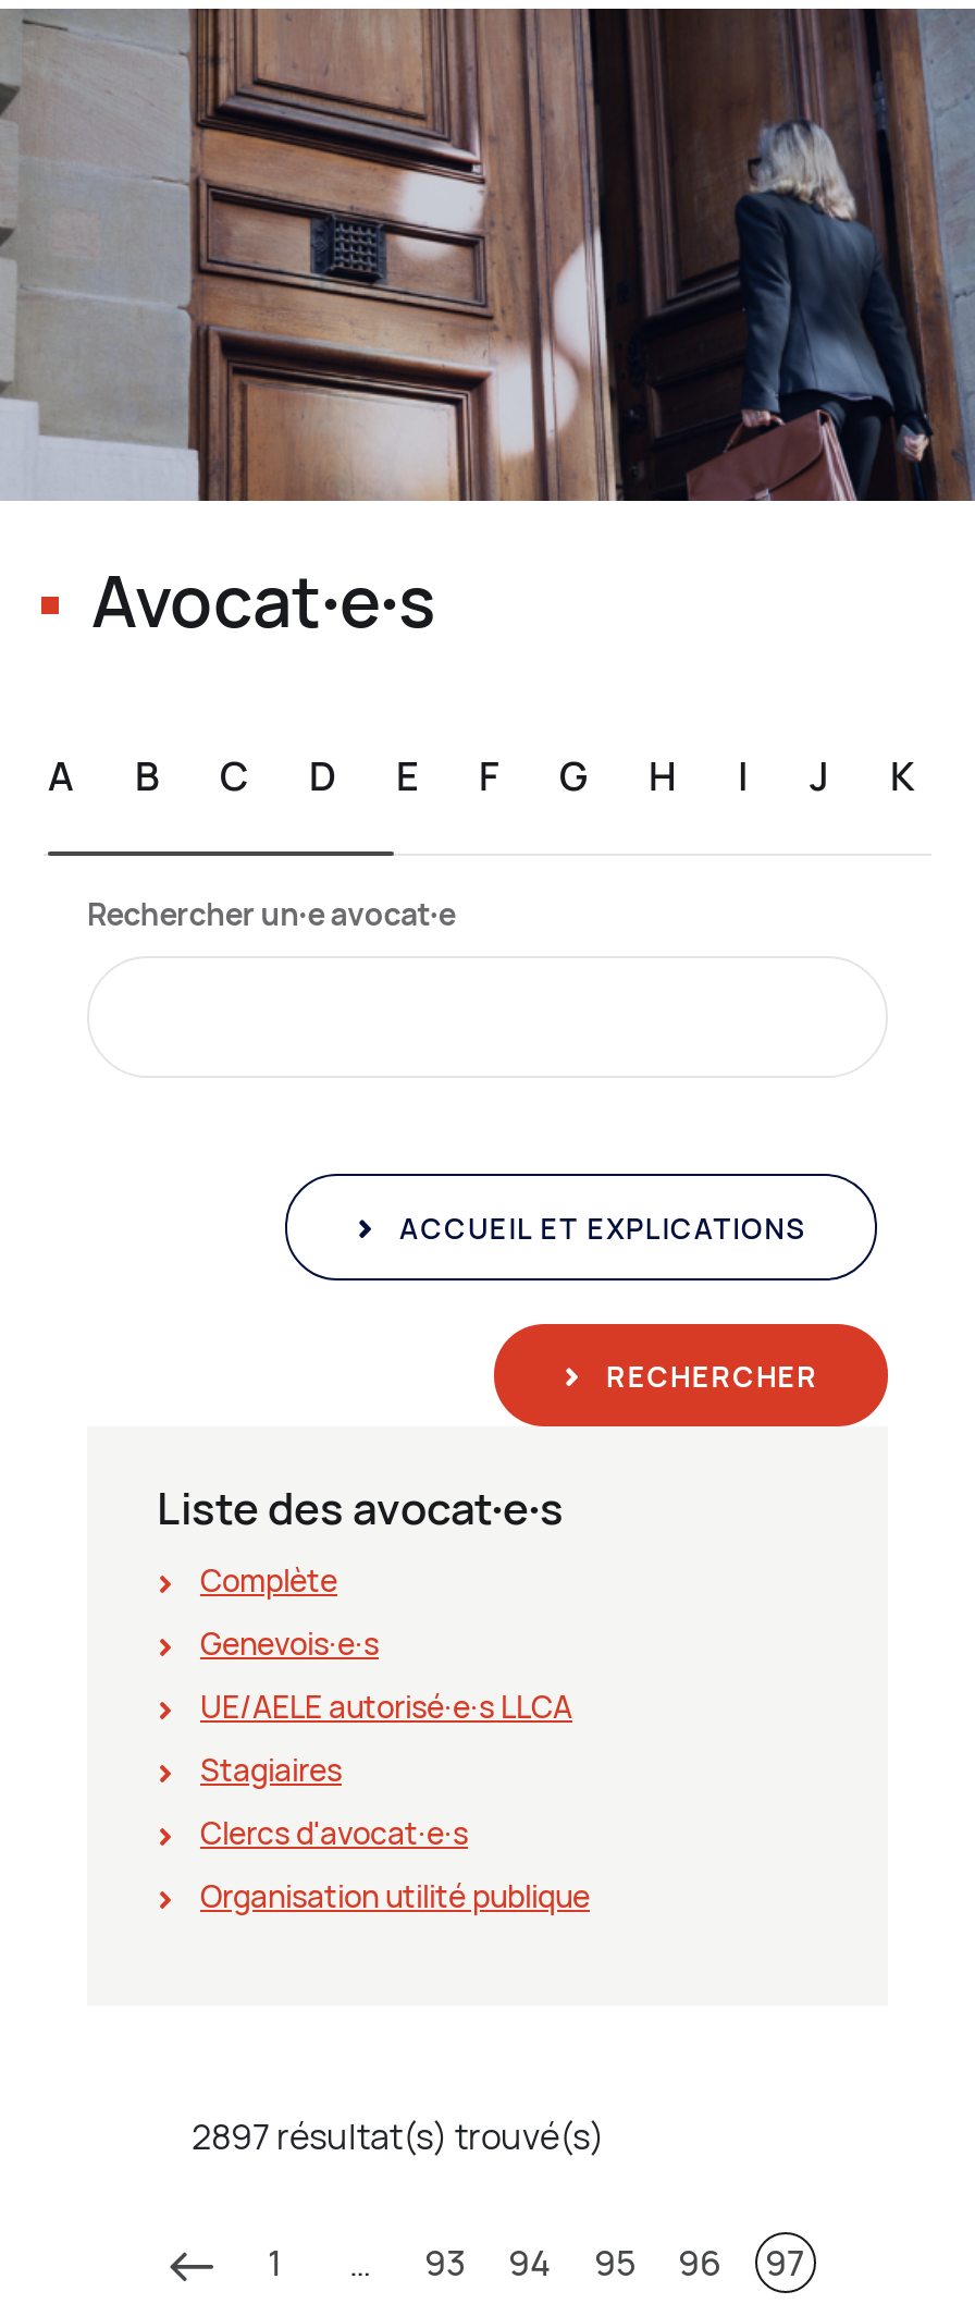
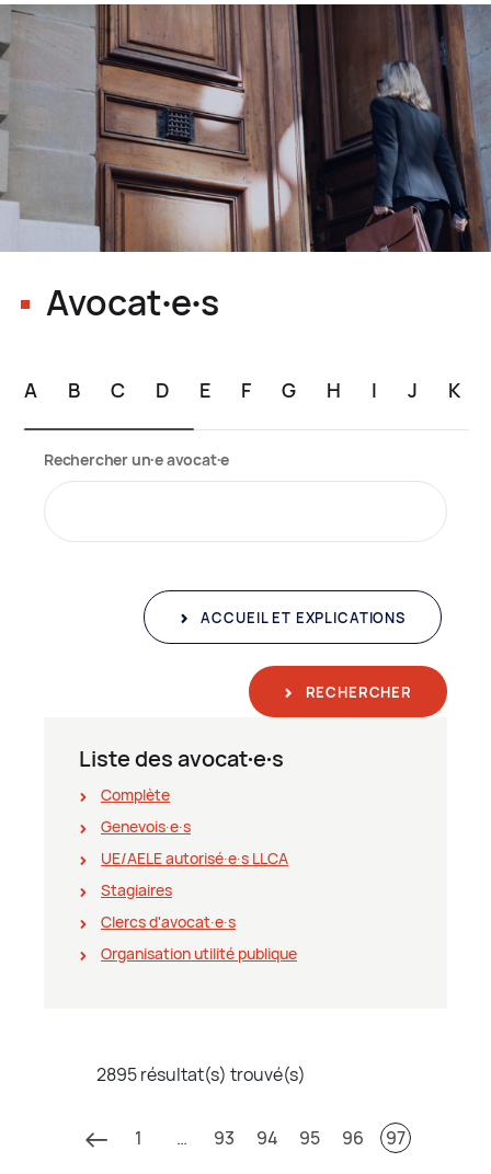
[192,2112,605,2160] 2897 résultat(s) trouvé(s) -> [96,1062,306,1086] 2895 résultat(s) trouvé(s)

